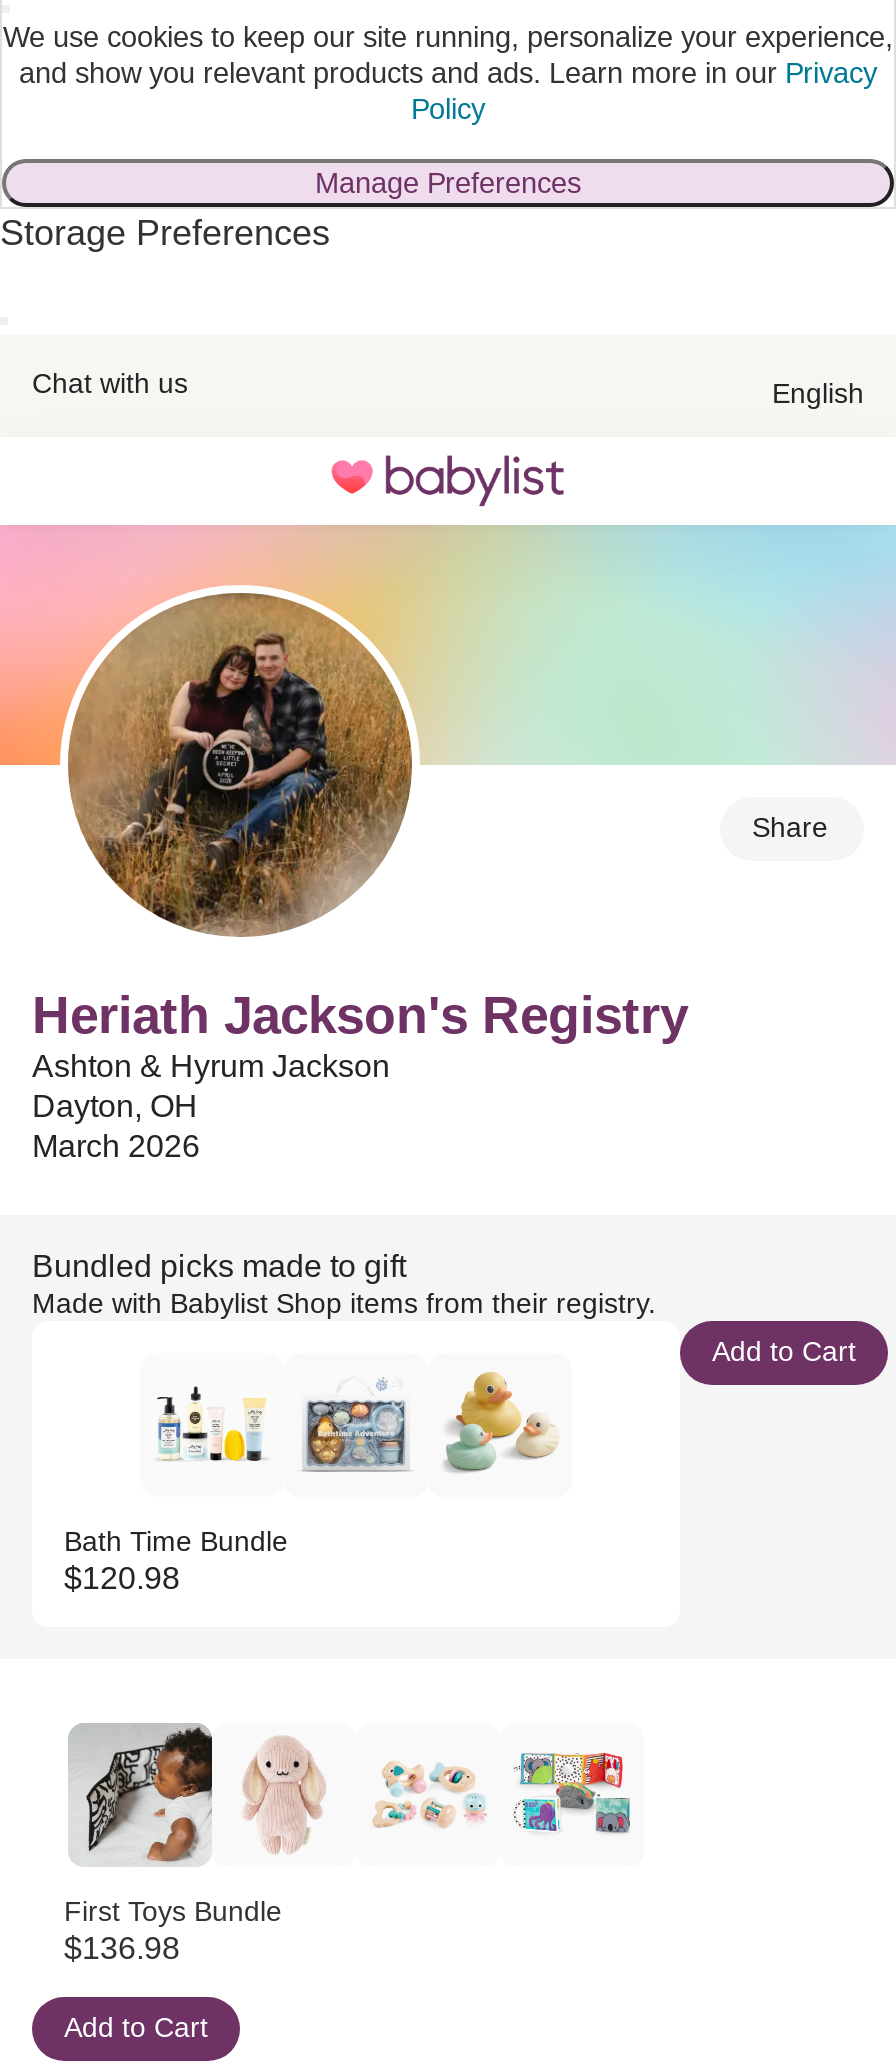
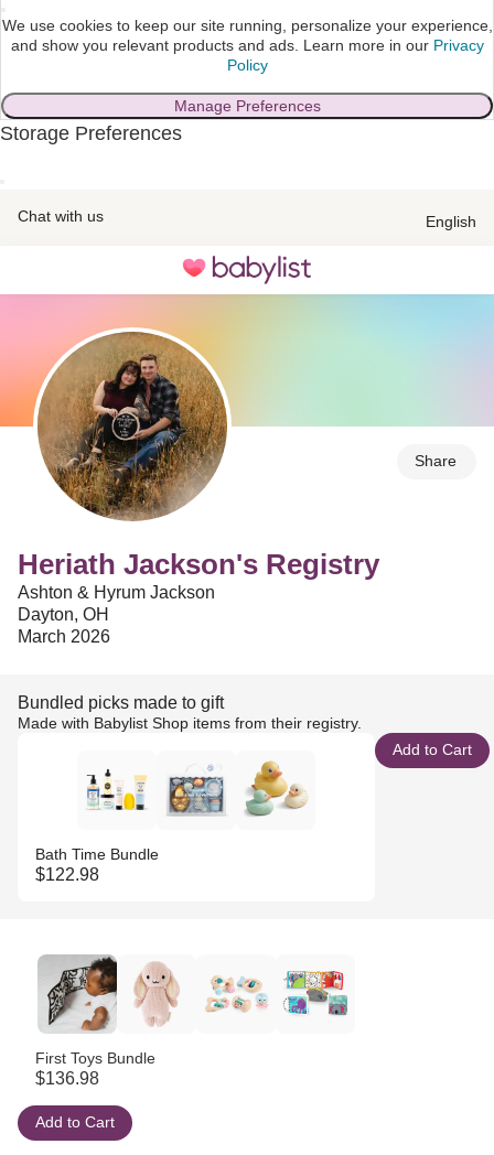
[64,1560,180,1594] $120.98 -> [35,865,99,883] $122.98

